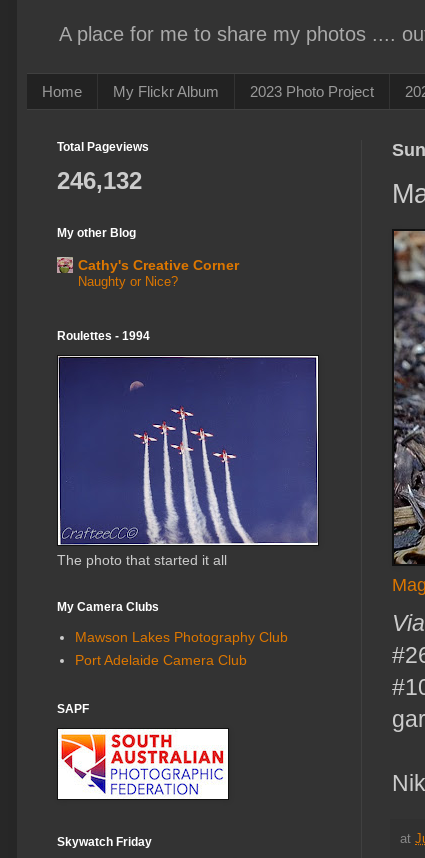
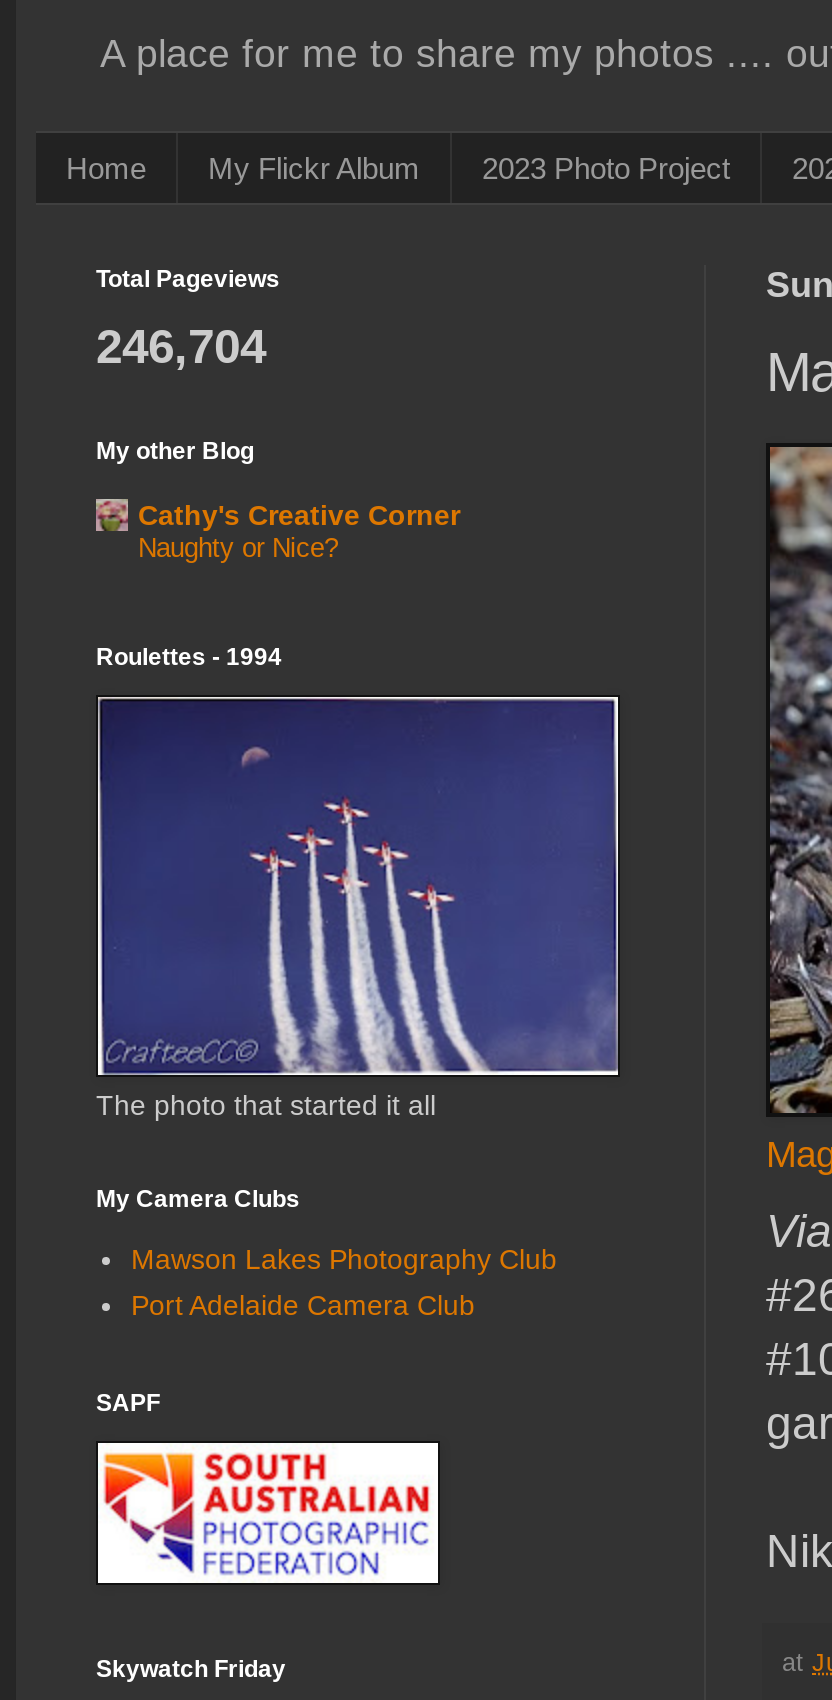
[57,167,142,194] 246,132 -> [96,319,266,373] 246,704

